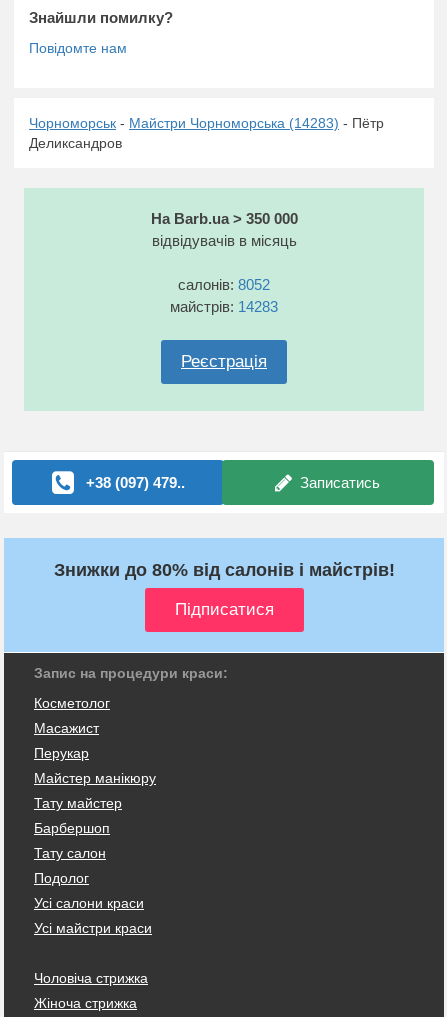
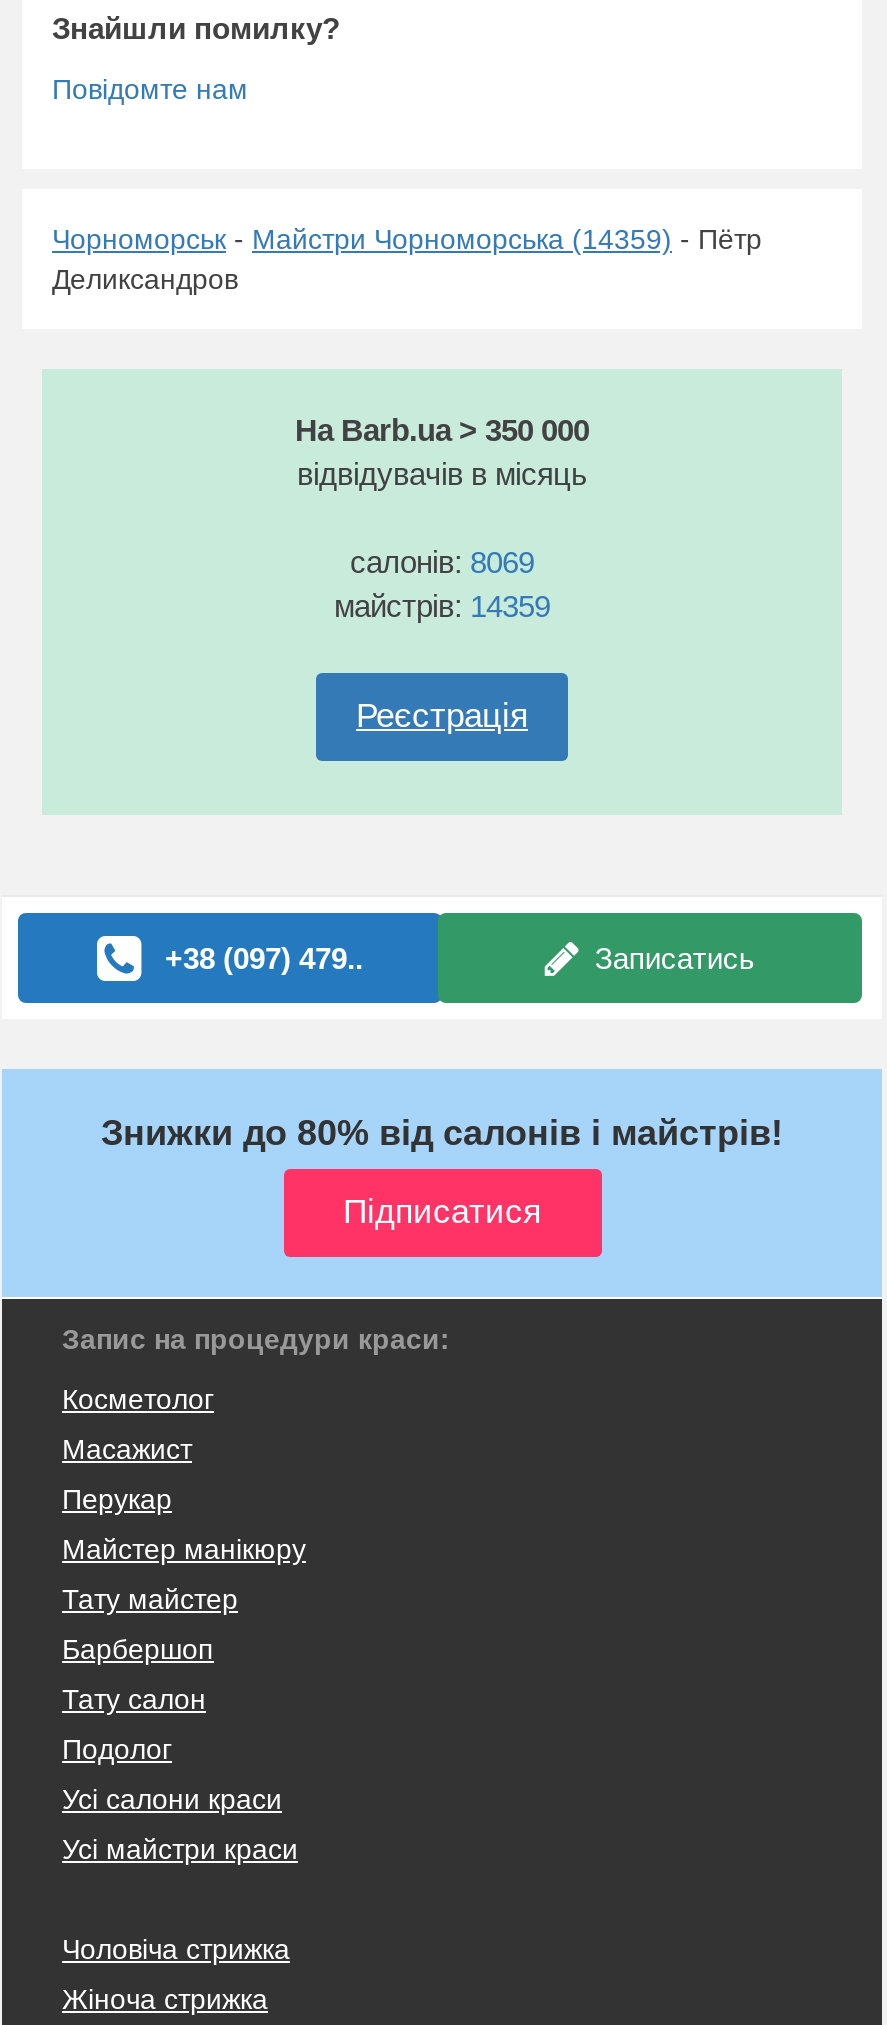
[29,115,384,131] Чорноморськ - Майстри Чорноморська (14283) - Пётр -> [52,223,762,255] Чорноморськ - Майстри Чорноморська (14359) - Пётр
[178,276,270,293] салонів: 8052 -> [350,545,534,579] салонів: 8069
[170,298,278,315] майстрів: 14283 -> [334,589,550,623] майстрів: 14359

